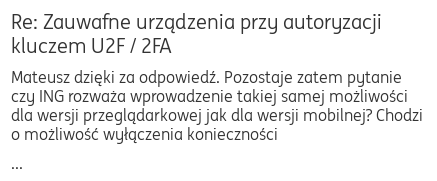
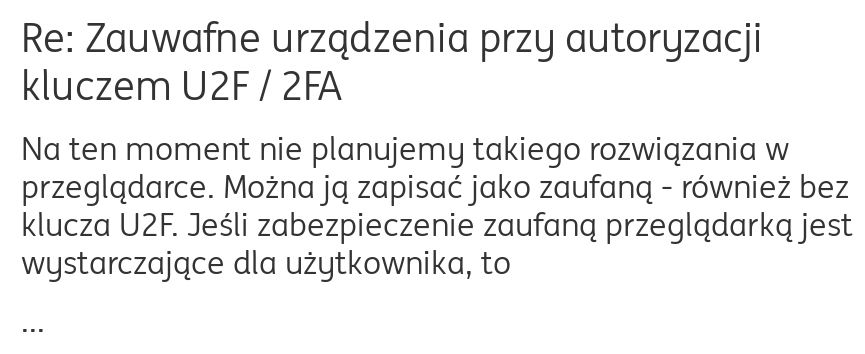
[11,67,423,144] Mateusz dzięki za odpowiedź. Pozostaje zatem pytanie | czy ING rozważa wprowadzenie takiej samej możliwości | dla wersji przeglądarkowej jak dla wersji mobilnej? Chodzi | o możliwość wyłączenia konieczności -> [21,128,853,282] Na ten moment nie planujemy takiego rozwiązania w | przeglądarce. Można ją zapisać jako zaufaną - również bez | klucza U2F. Jeśli zabezpieczenie zaufaną przeglądarką jest | wystarczające dla użytkownika, to

